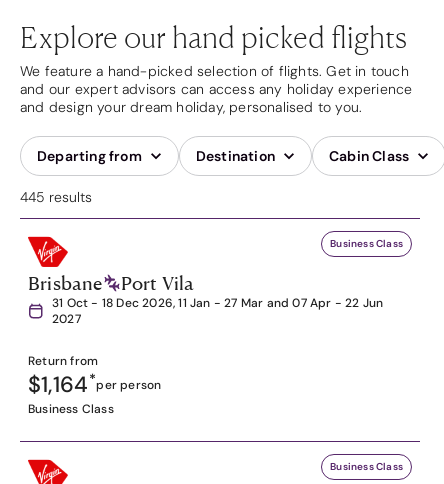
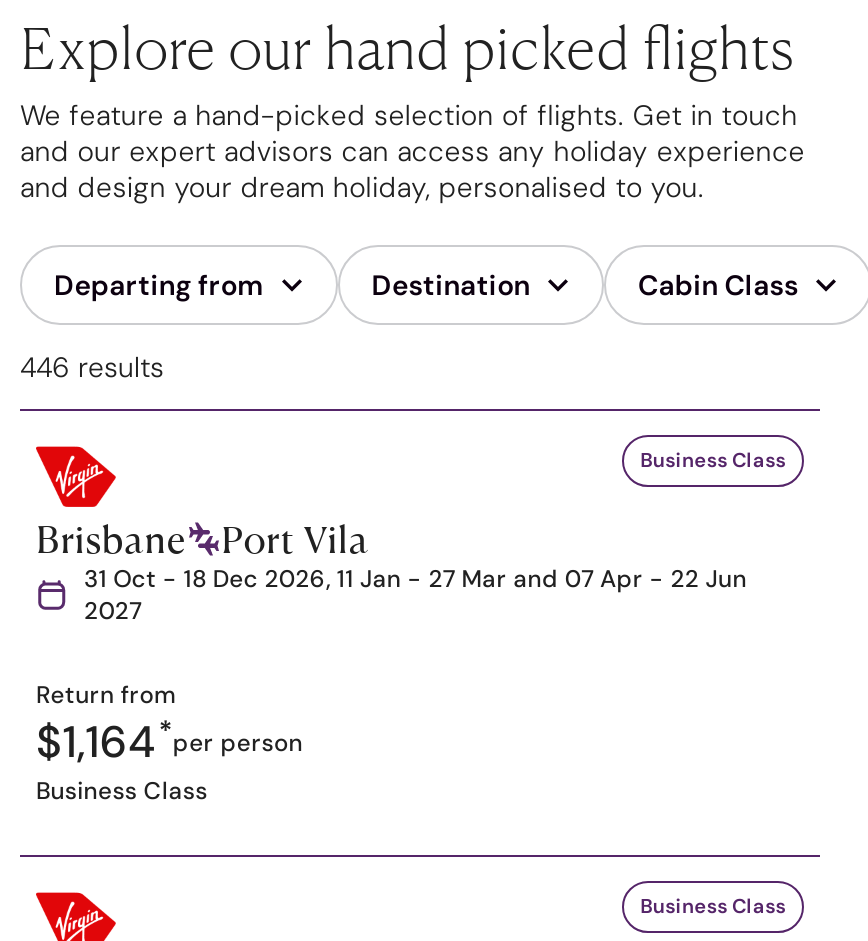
[20,188,92,206] 445 results -> [20,349,164,385] 446 results

